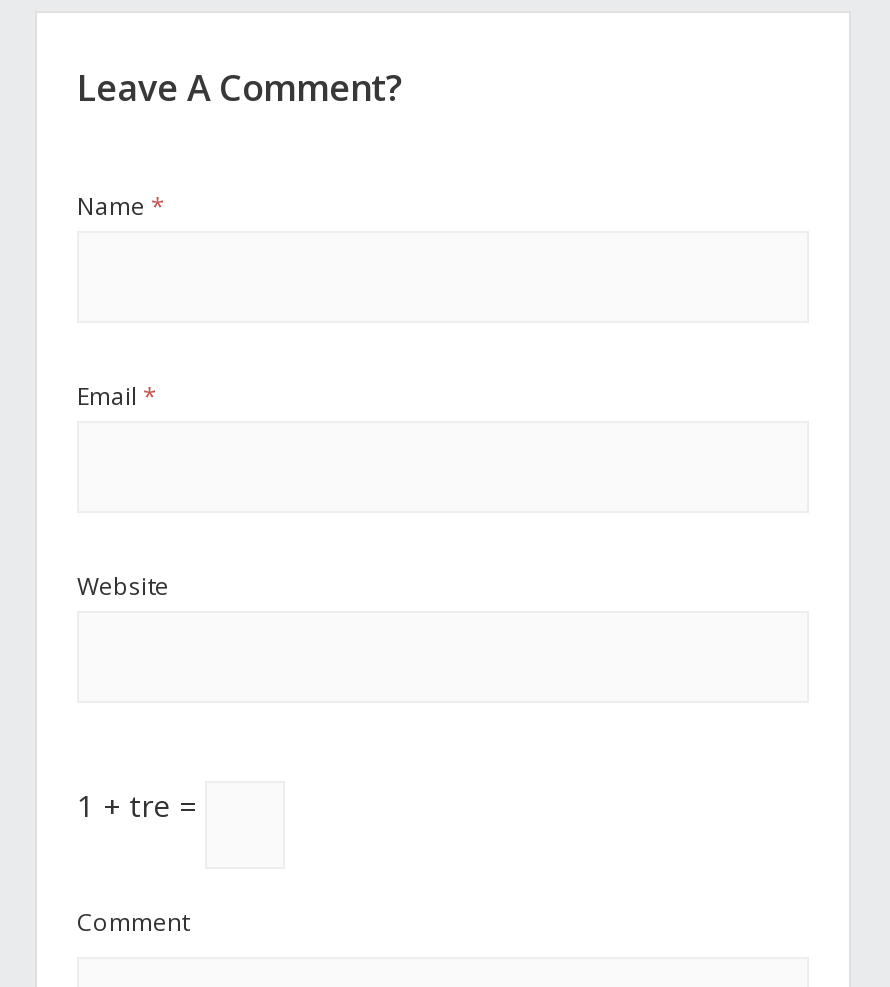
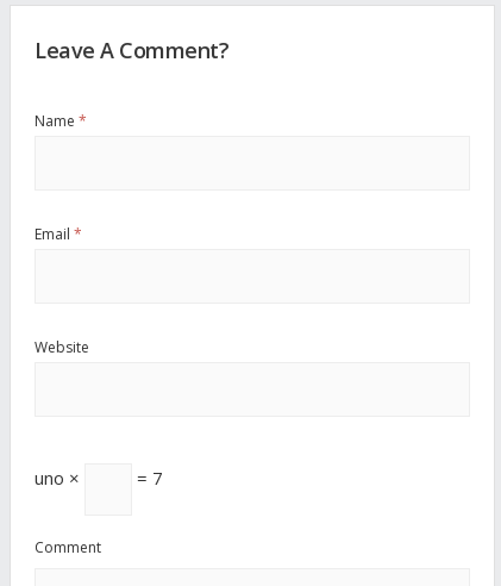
[77,784,205,824] 1 + tre = -> [35,465,163,489] uno × | = 7

